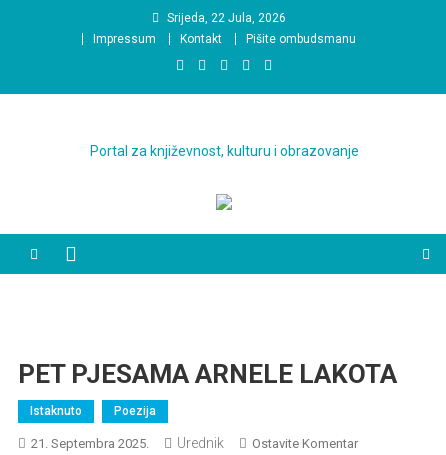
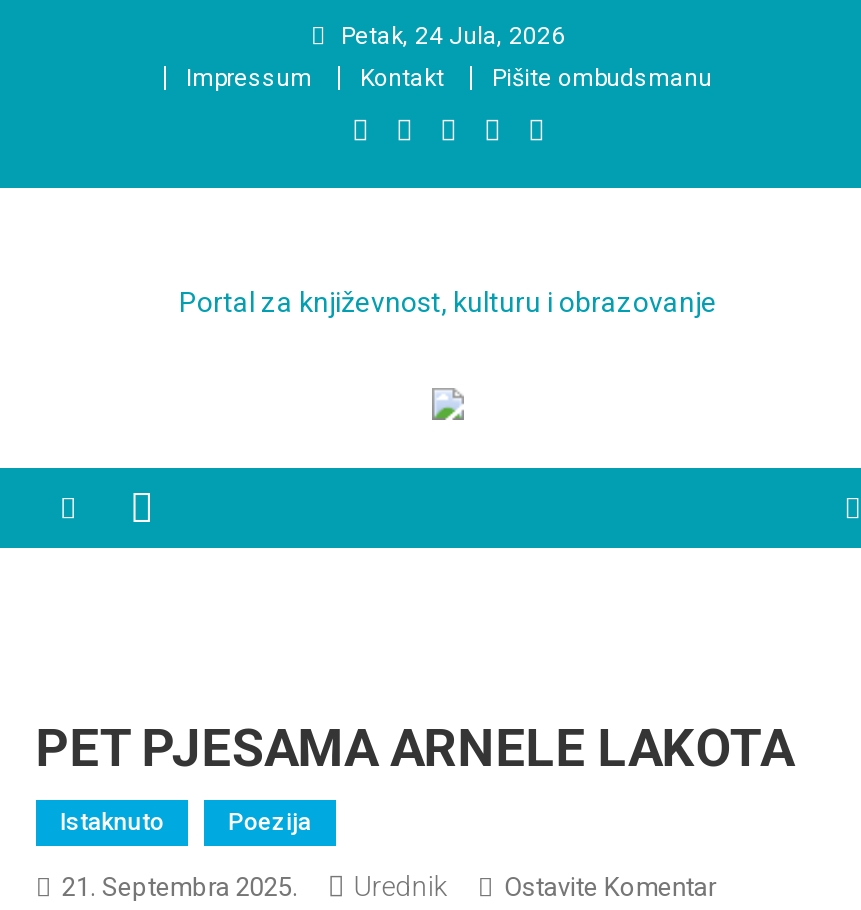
[167,11,286,25] Srijeda, 22 Jula, 2026 -> [341,22,565,50] Petak, 24 Jula, 2026

